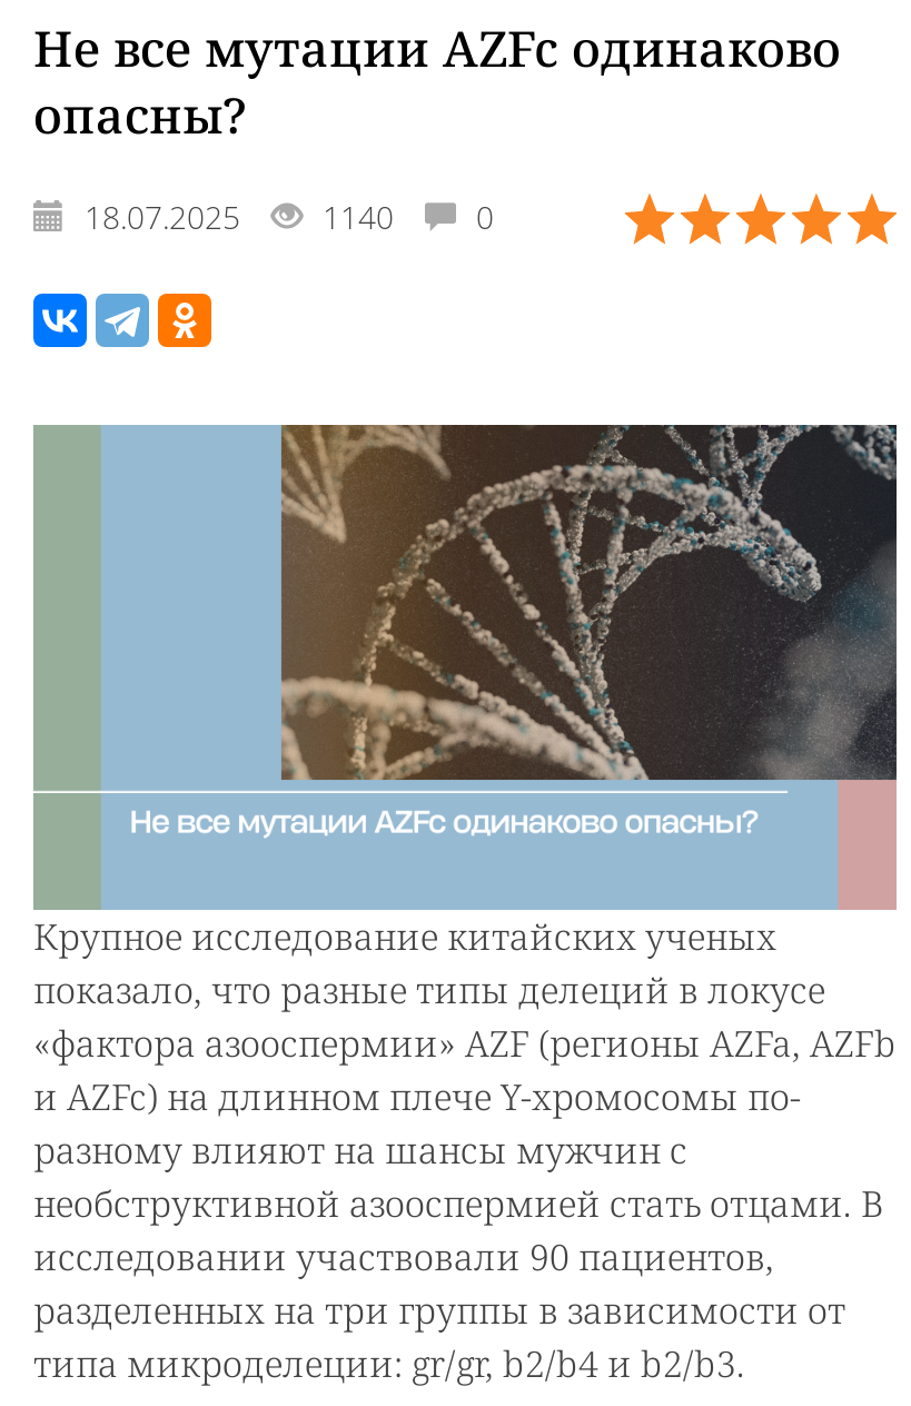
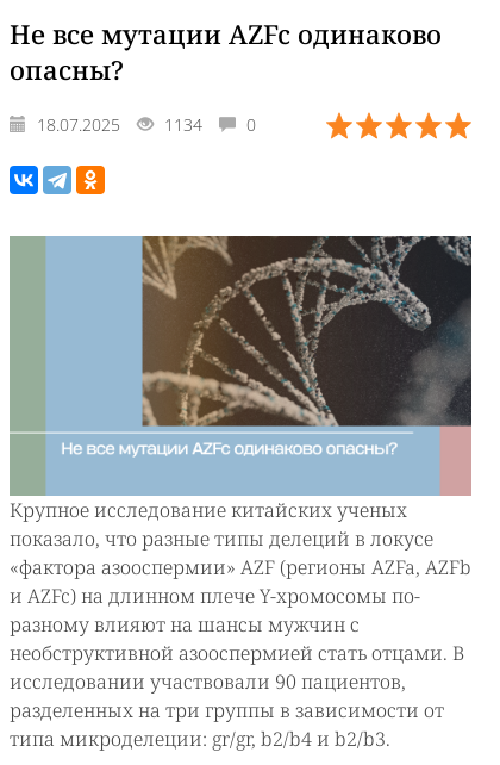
[76,196,494,238] 18.07.2025 1140 0 -> [32,113,256,136] 18.07.2025 1134 0

